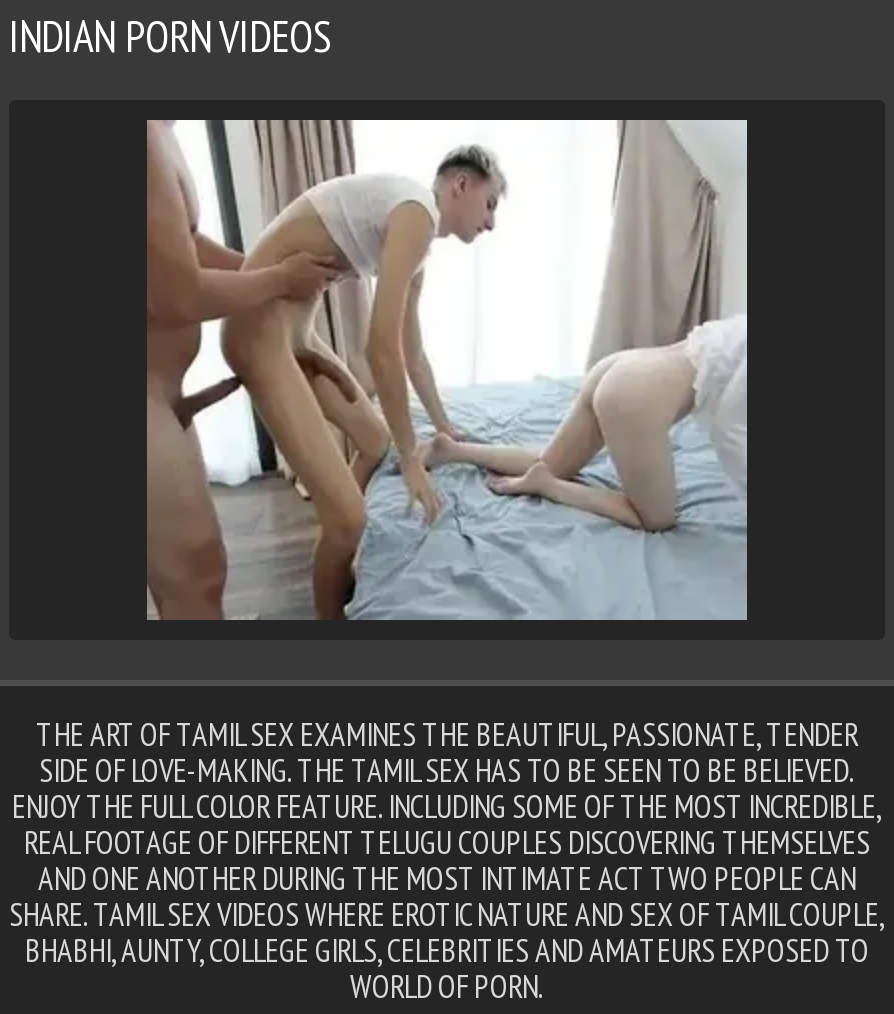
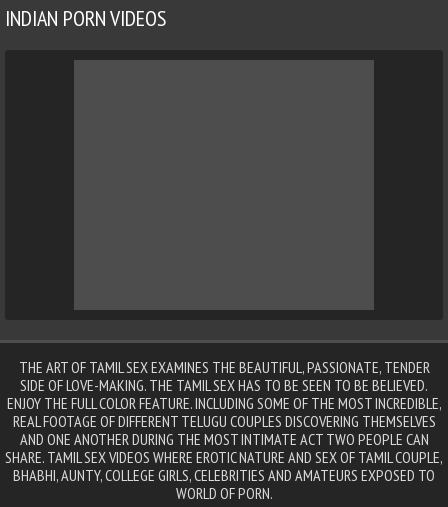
[147,118,749,620] [image] -> none

